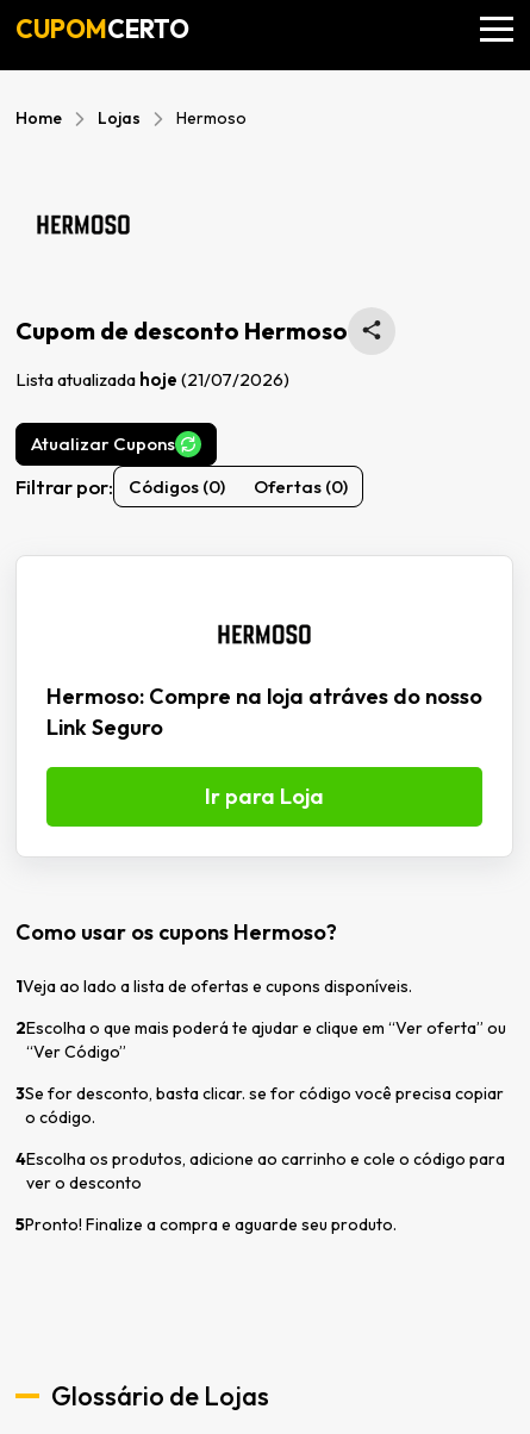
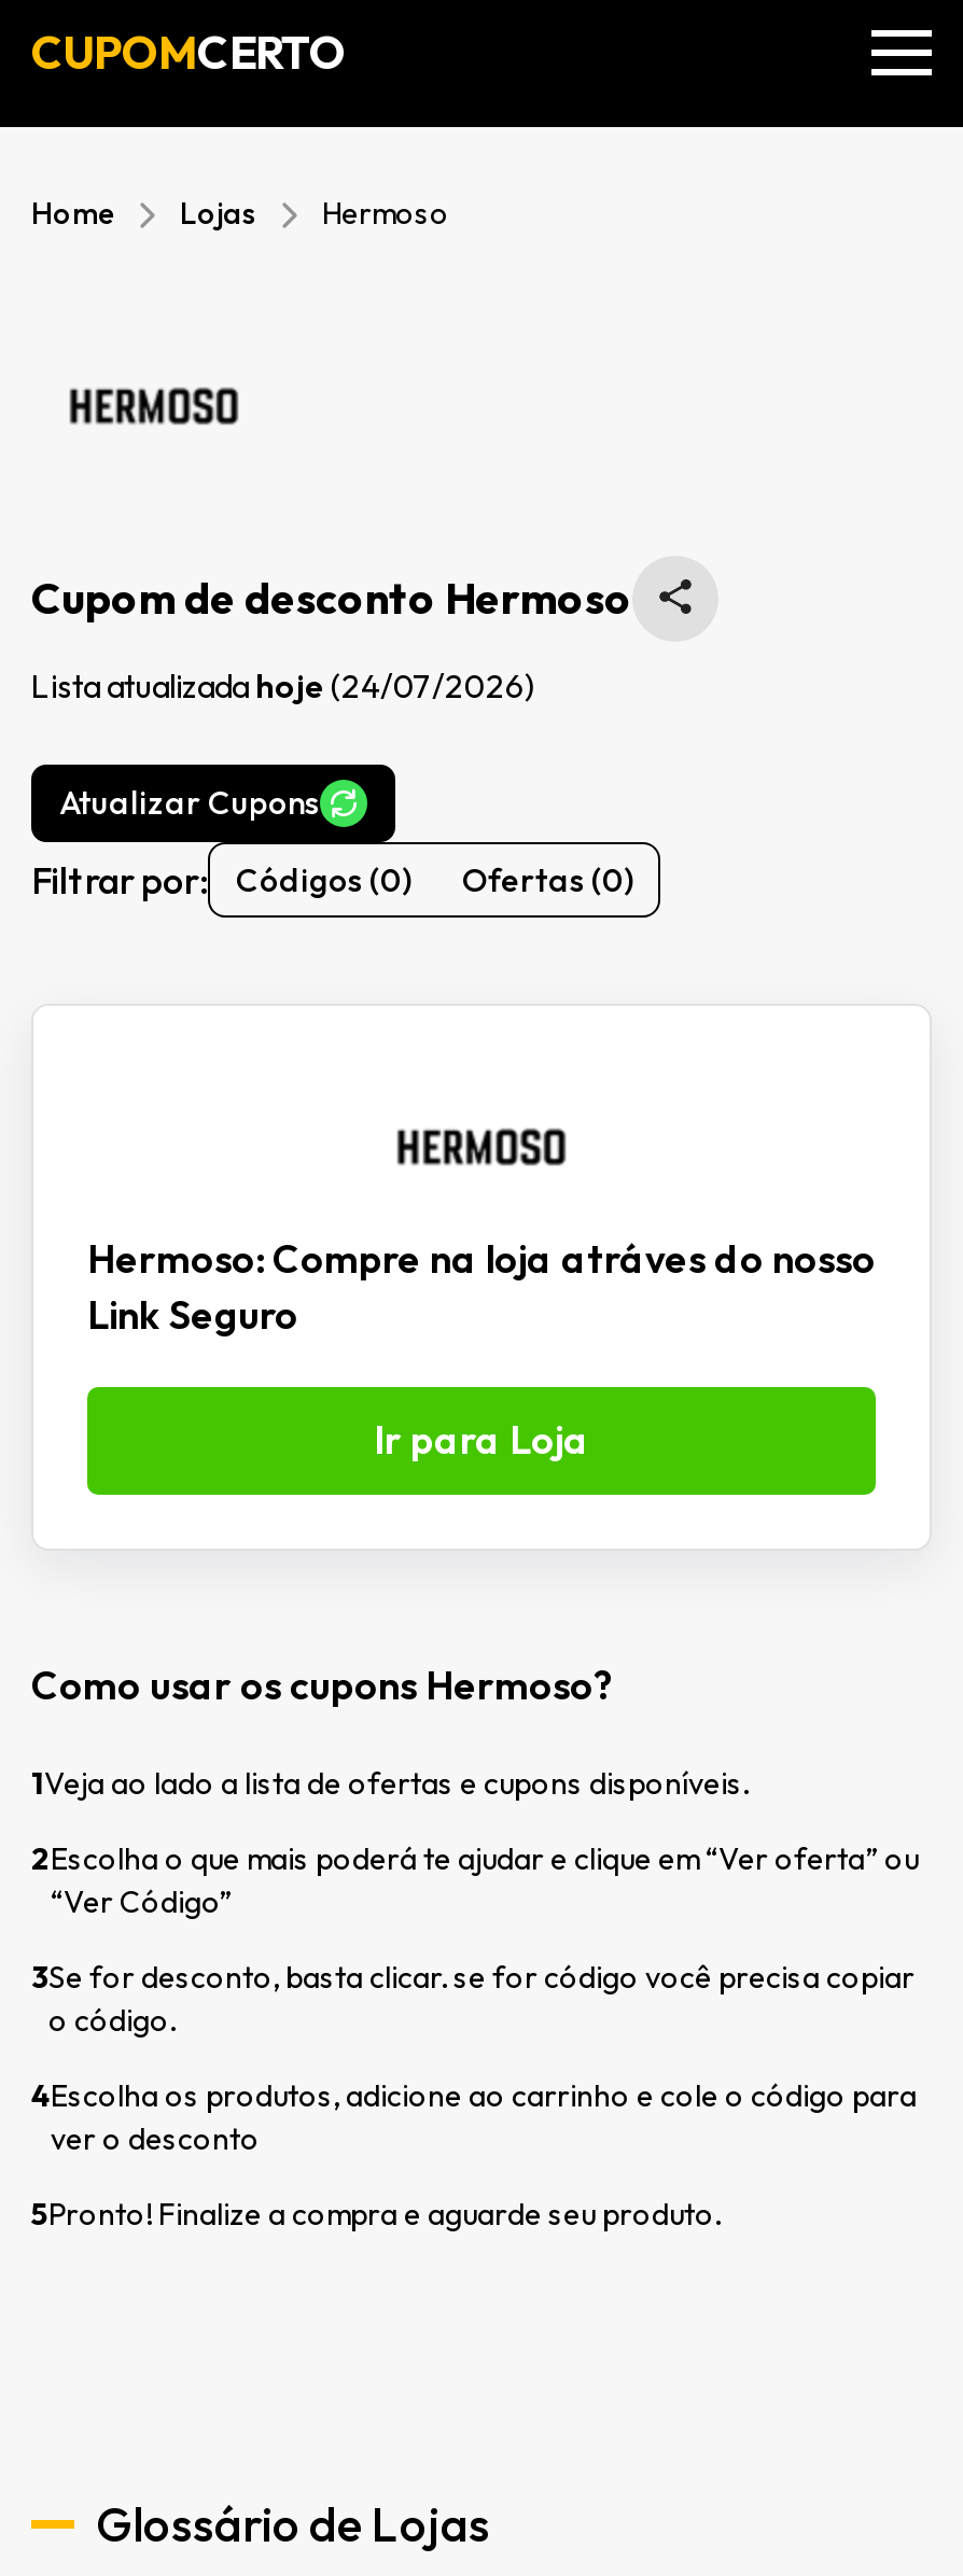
[15,368,289,391] Lista atualizada hoje (21/07/2026) -> [31,666,535,706] Lista atualizada hoje (24/07/2026)

